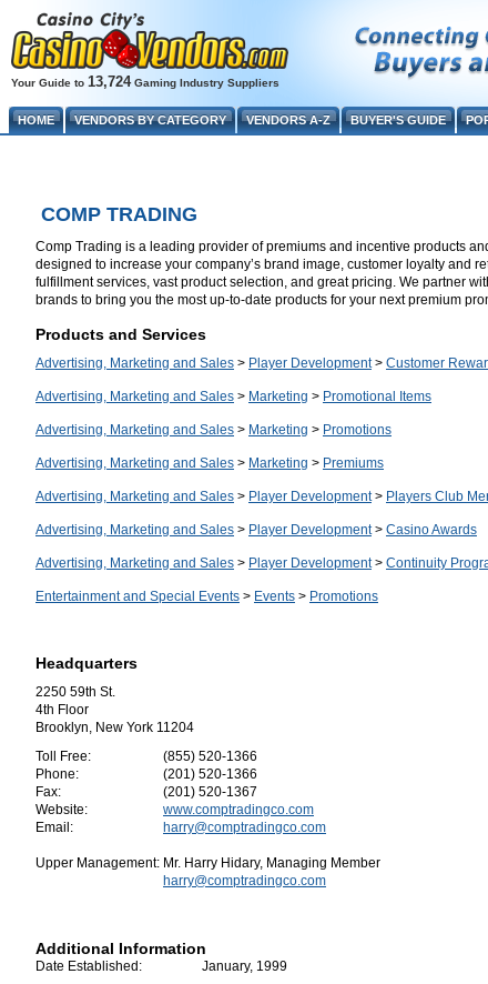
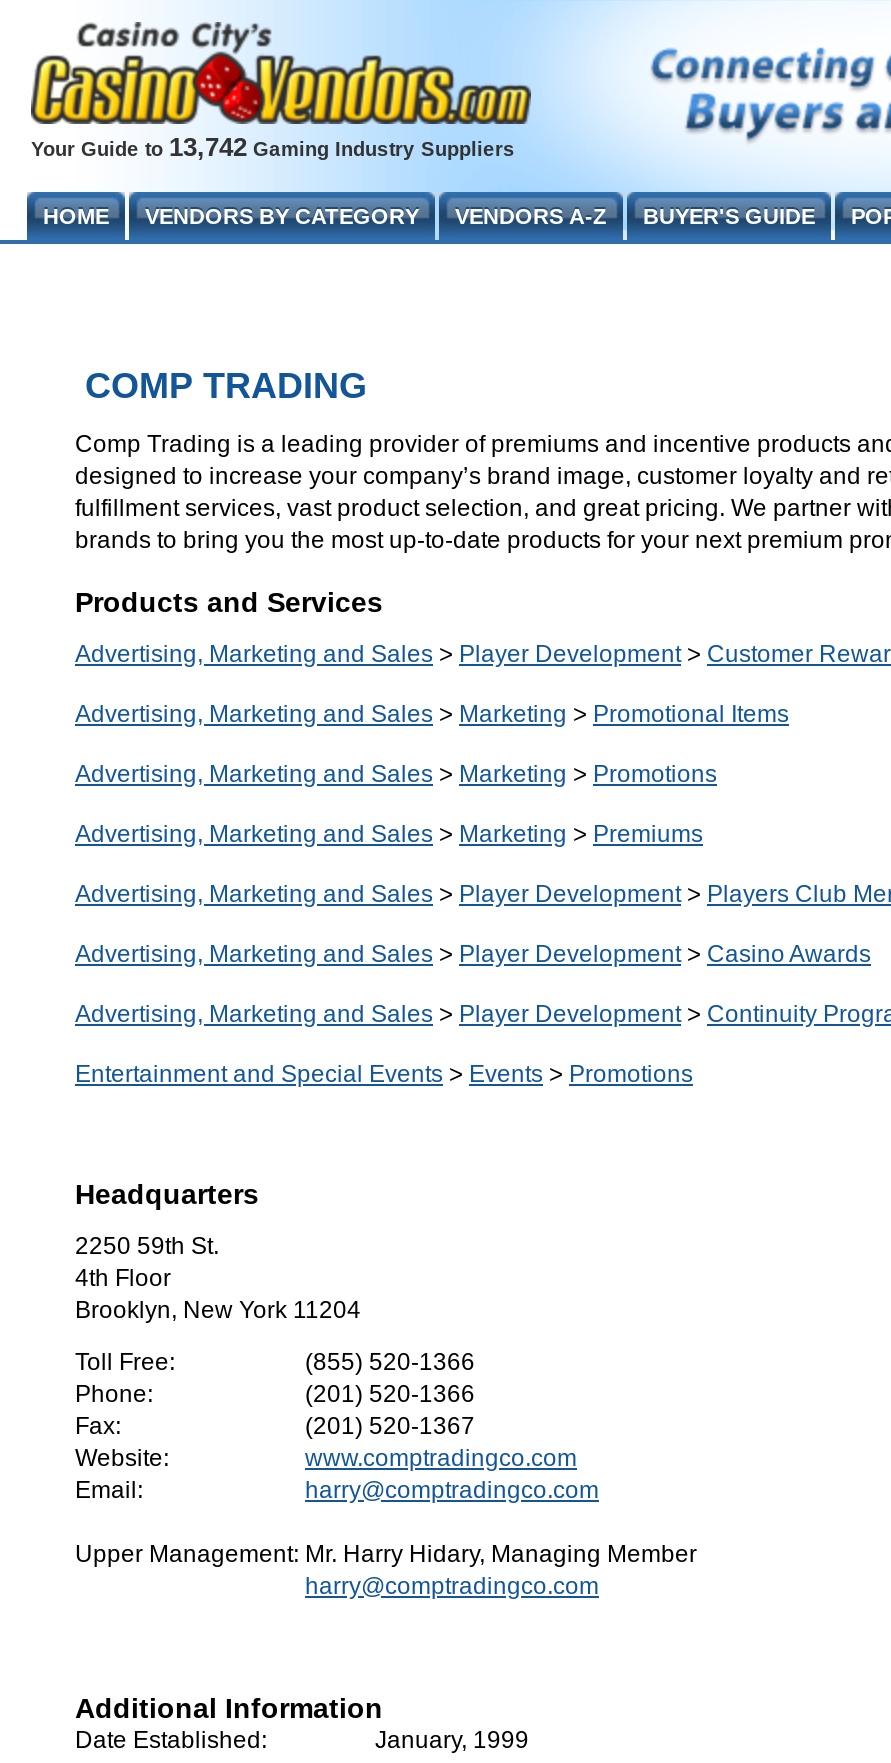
[11,73,279,90] Your Guide to 13,724 Gaming Industry Suppliers -> [31,132,515,162] Your Guide to 13,742 Gaming Industry Suppliers

